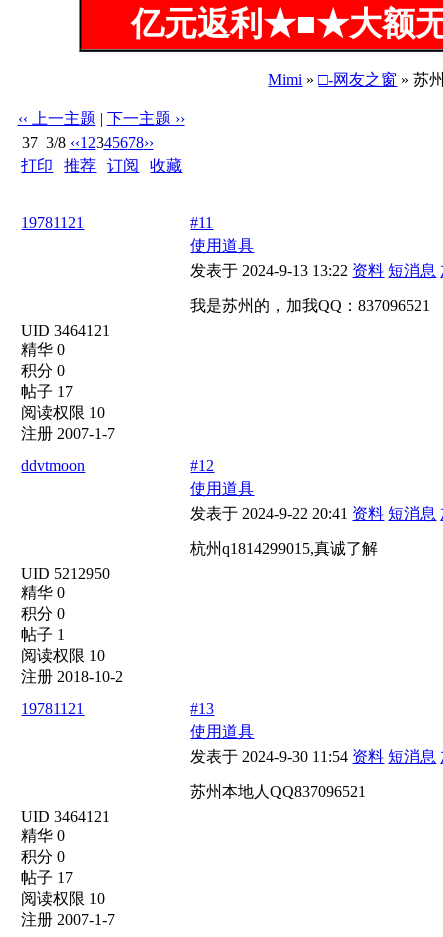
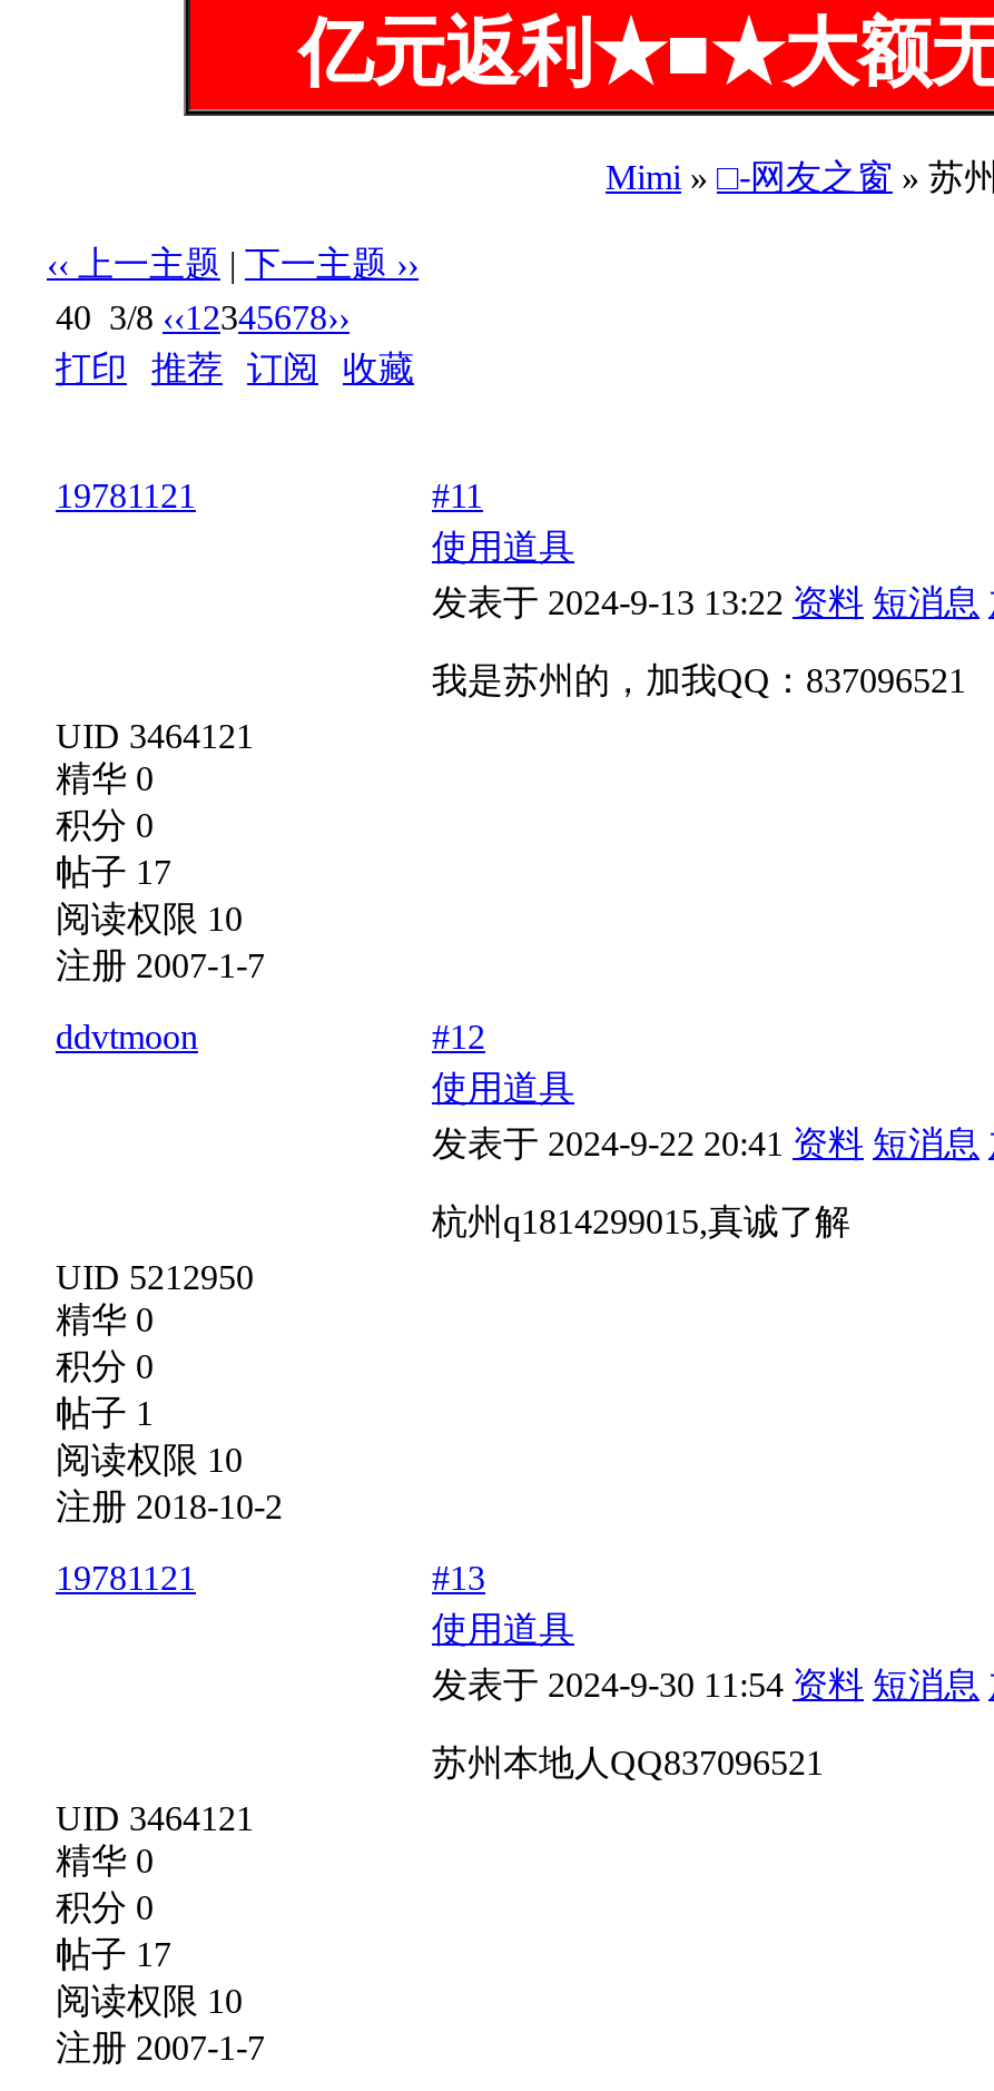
[17,134,153,151] 37 3/8 ‹‹1 2345678›› -> [47,298,350,336] 40 3/8 ‹‹1 2345678››

